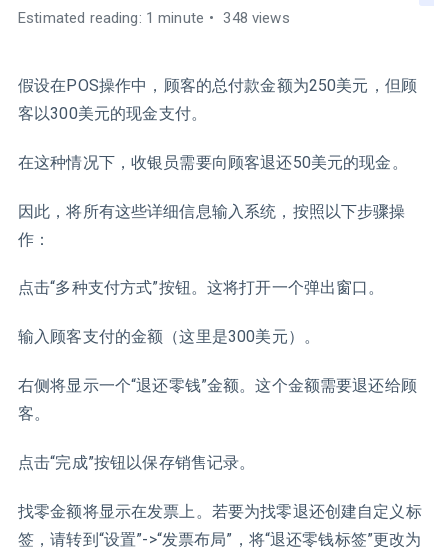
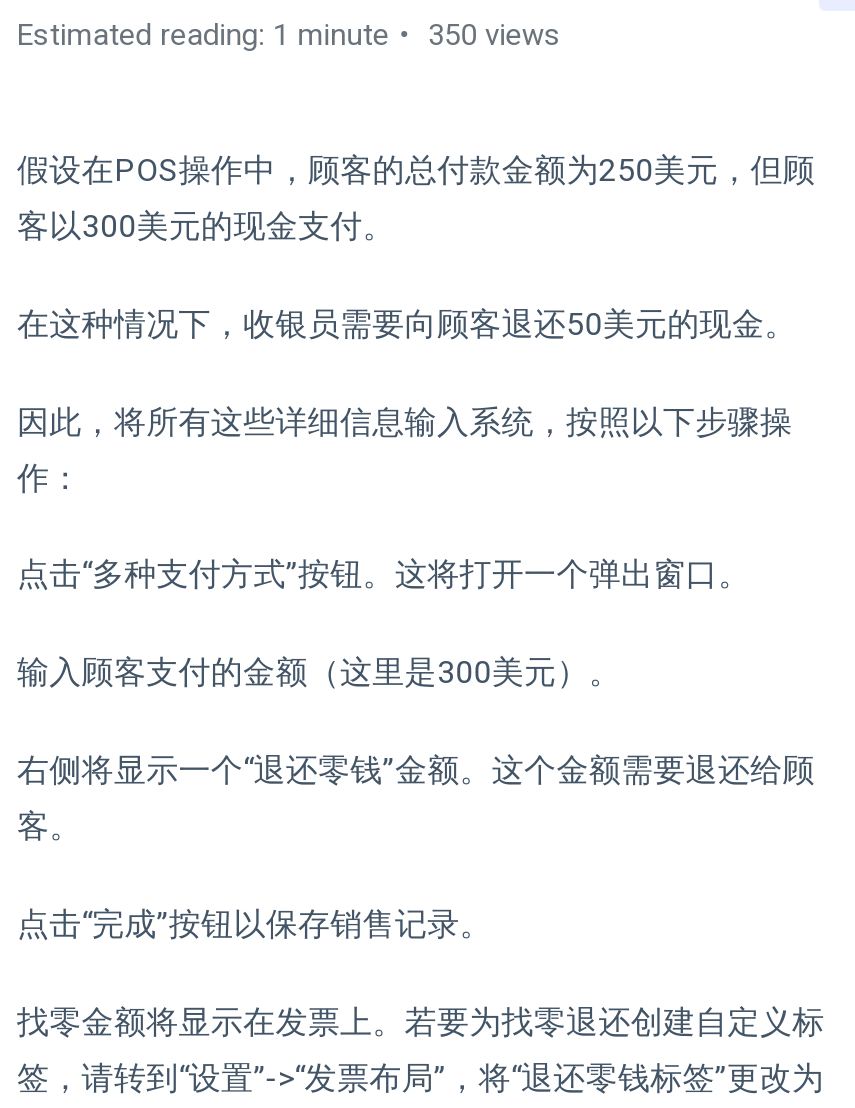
[18,9,290,27] Estimated reading: 1 minute 348 views -> [17,17,560,53] Estimated reading: 1 minute 350 views

